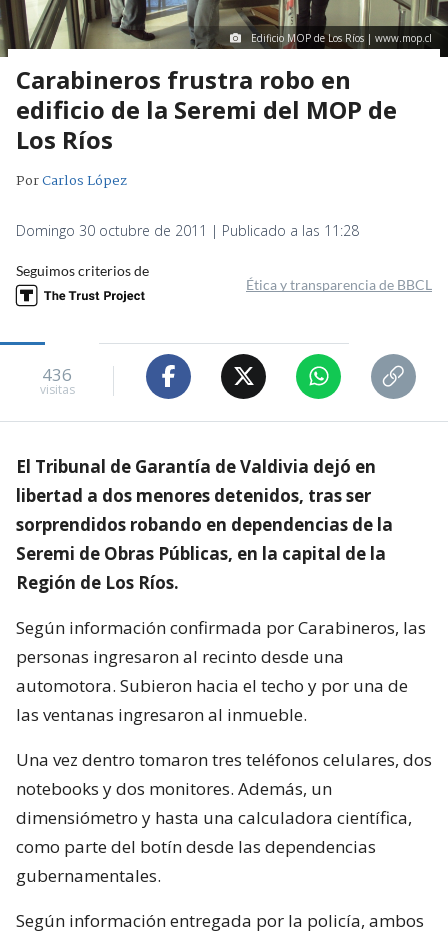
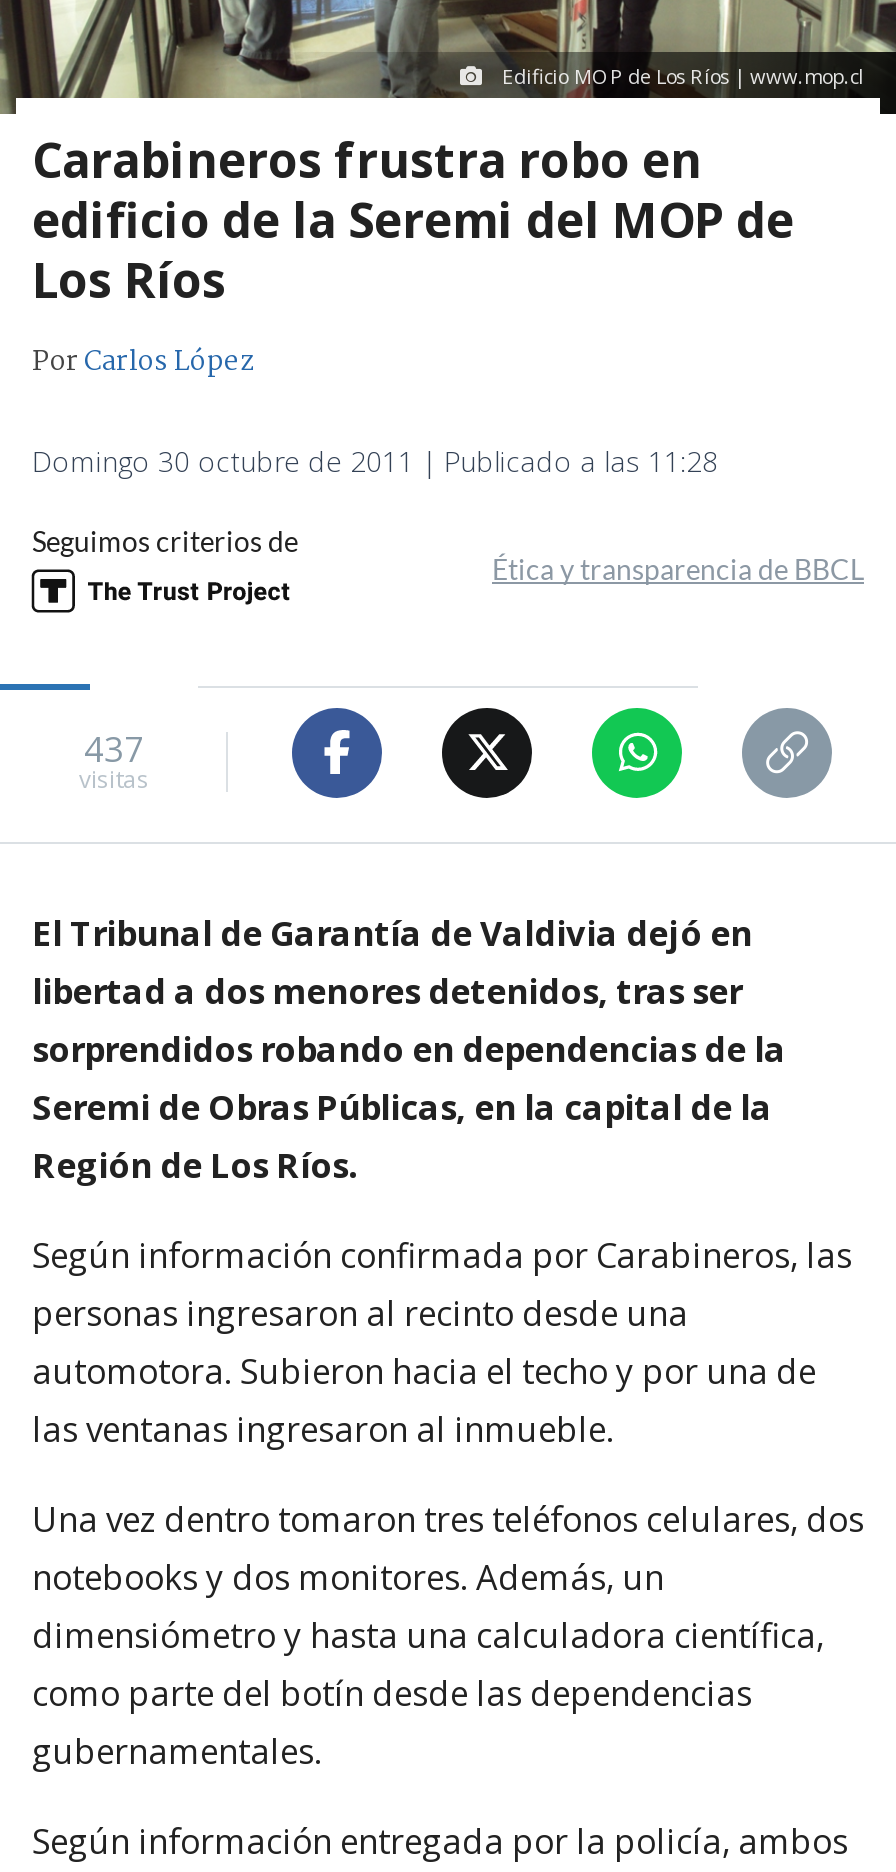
[42,363,72,386] 436 -> [84,727,144,773] 437

